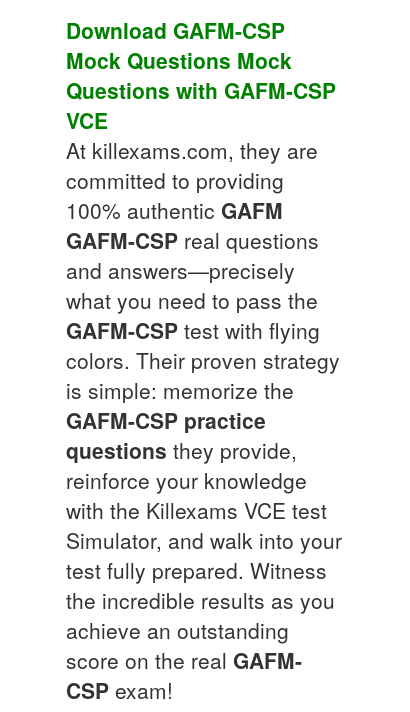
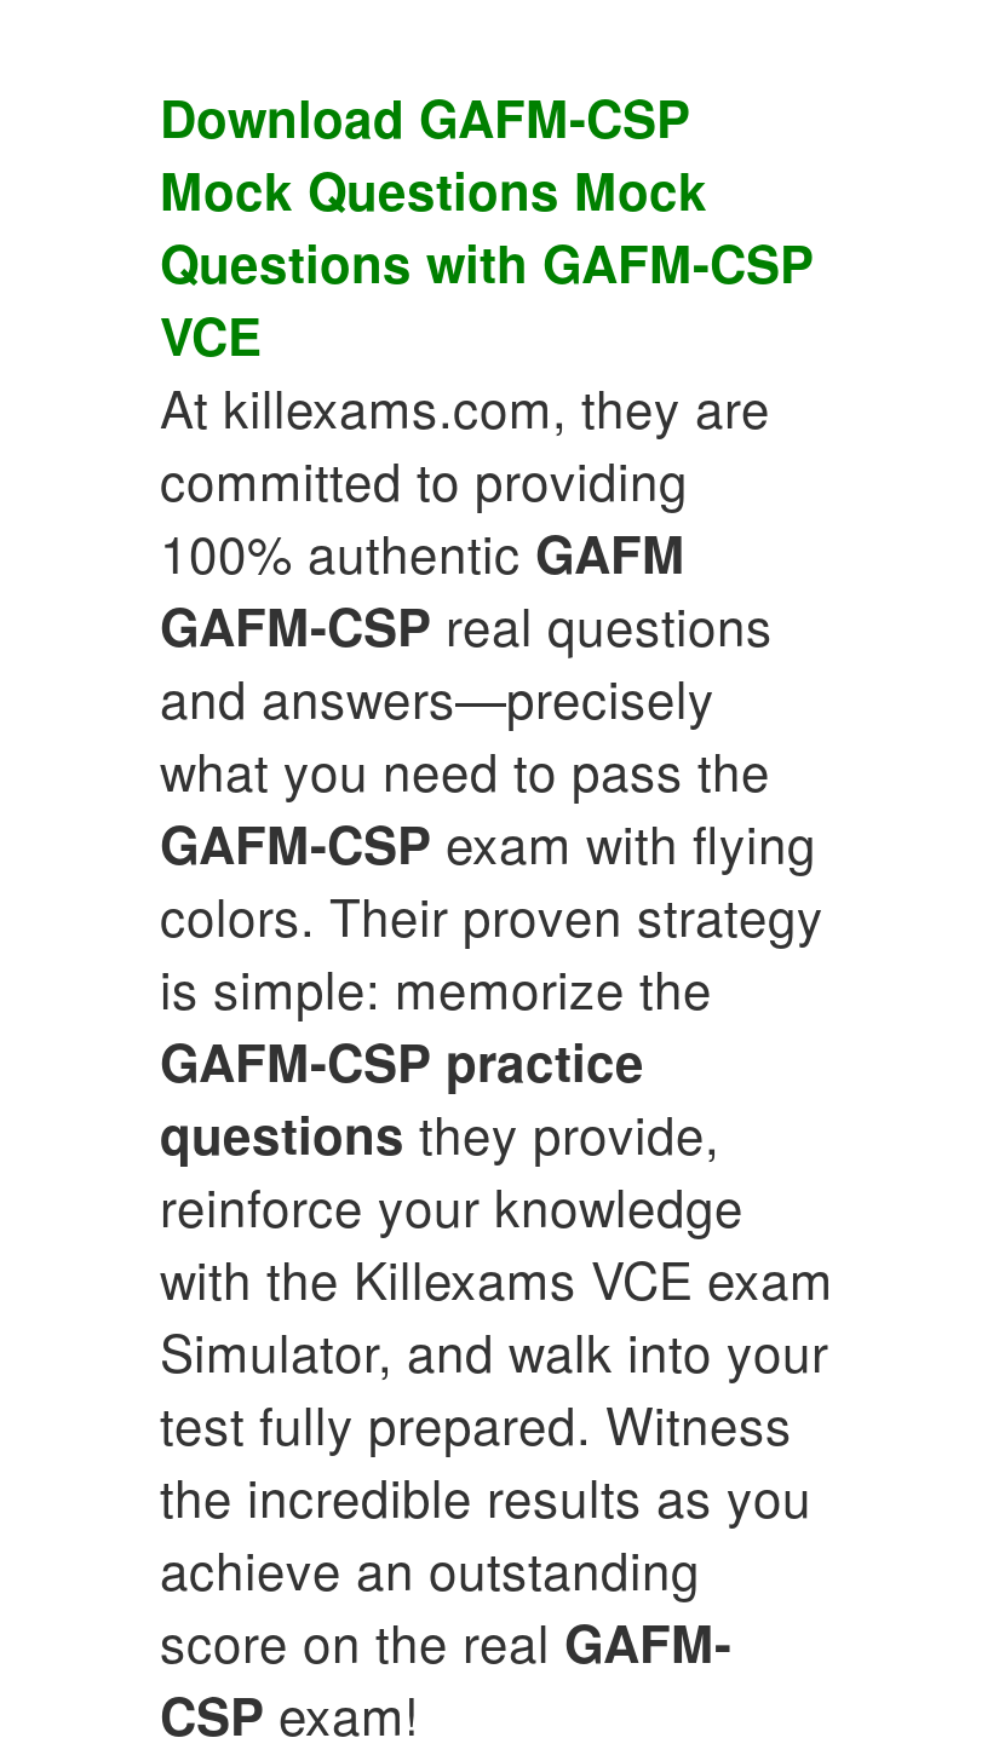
[66,315,320,345] GAFM-CSP test with flying -> [160,806,816,878] GAFM-CSP exam with flying
[66,495,327,525] with the Killexams VCE test -> [160,1241,833,1314] with the Killexams VCE exam

